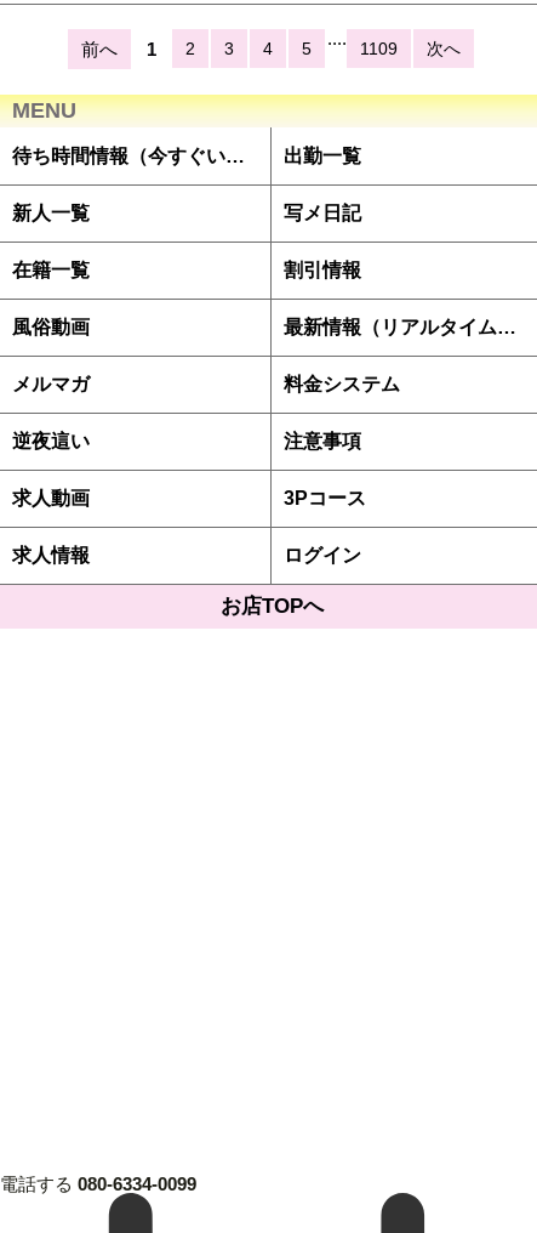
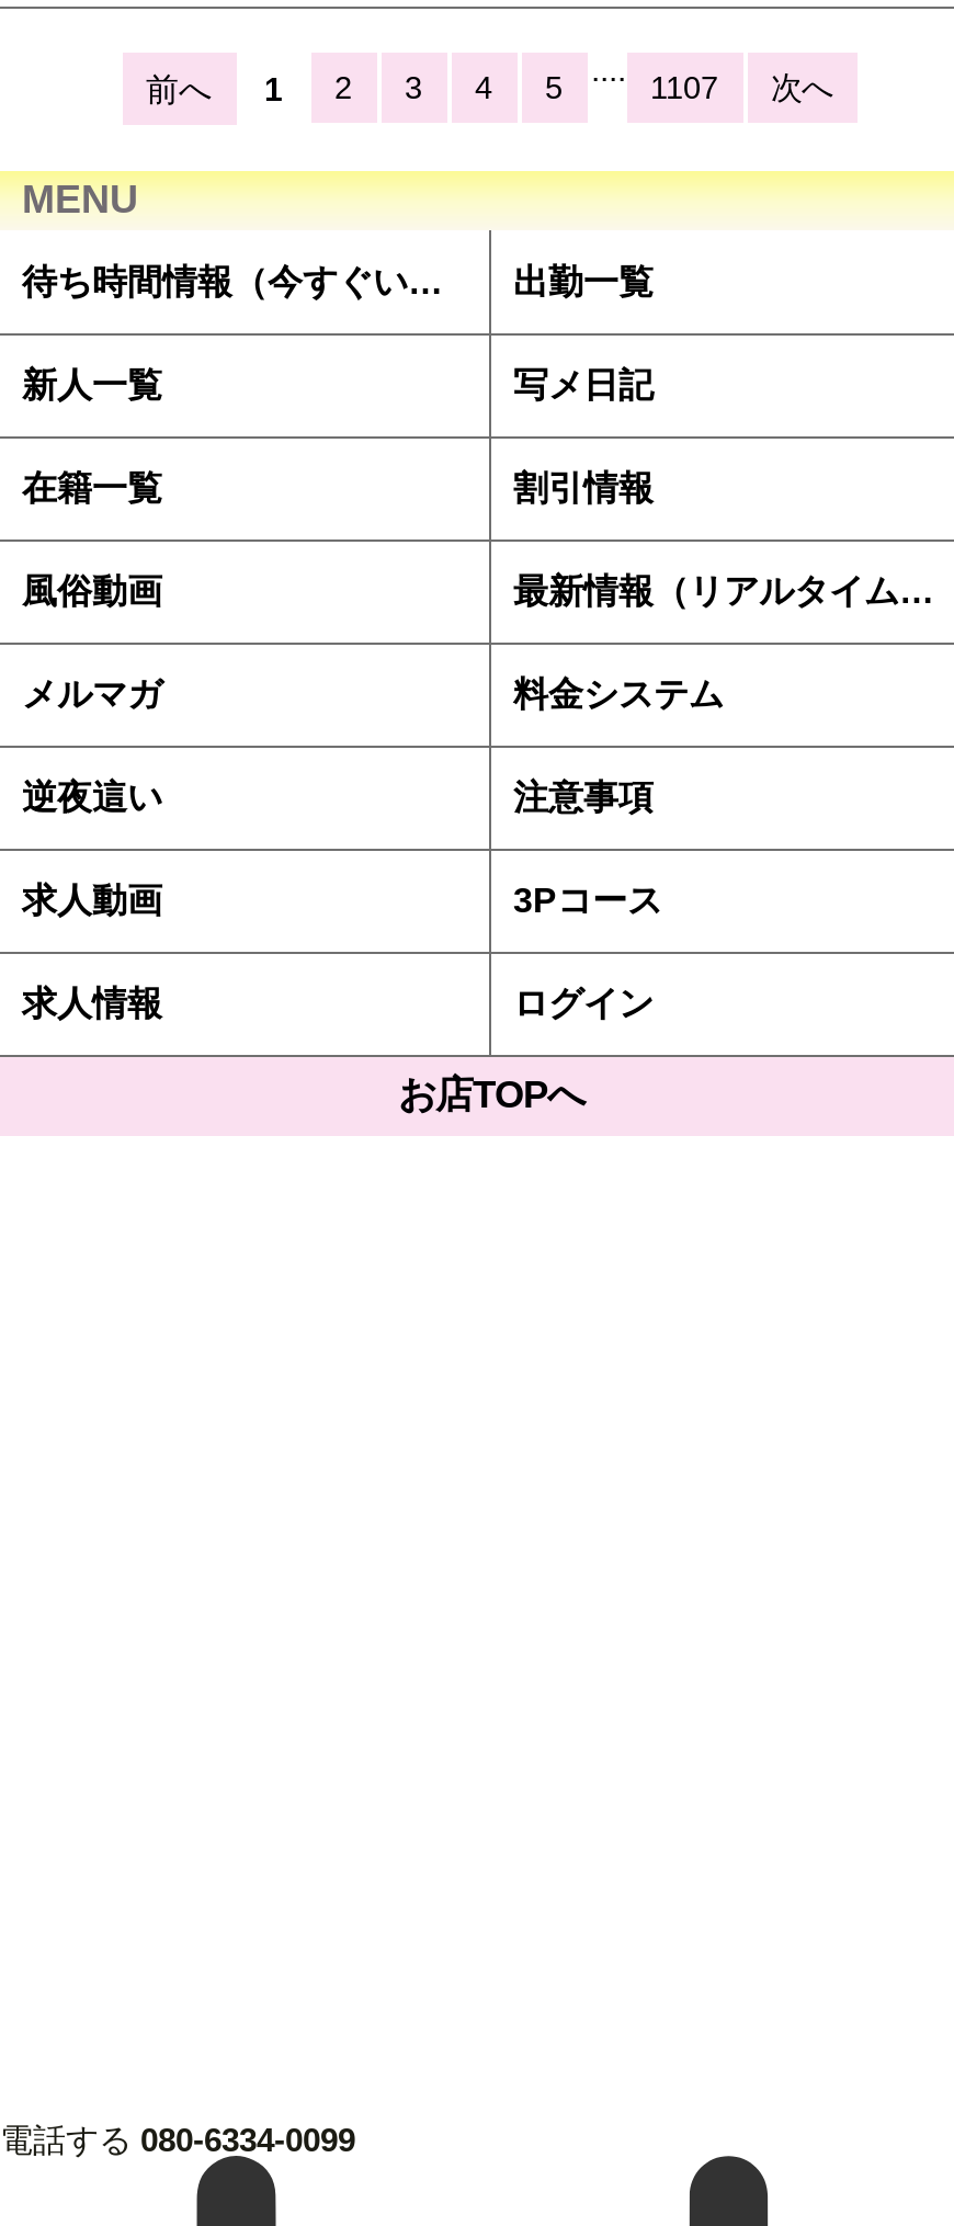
[359,39,397,58] 1109 -> [650,70,718,105] 1107

